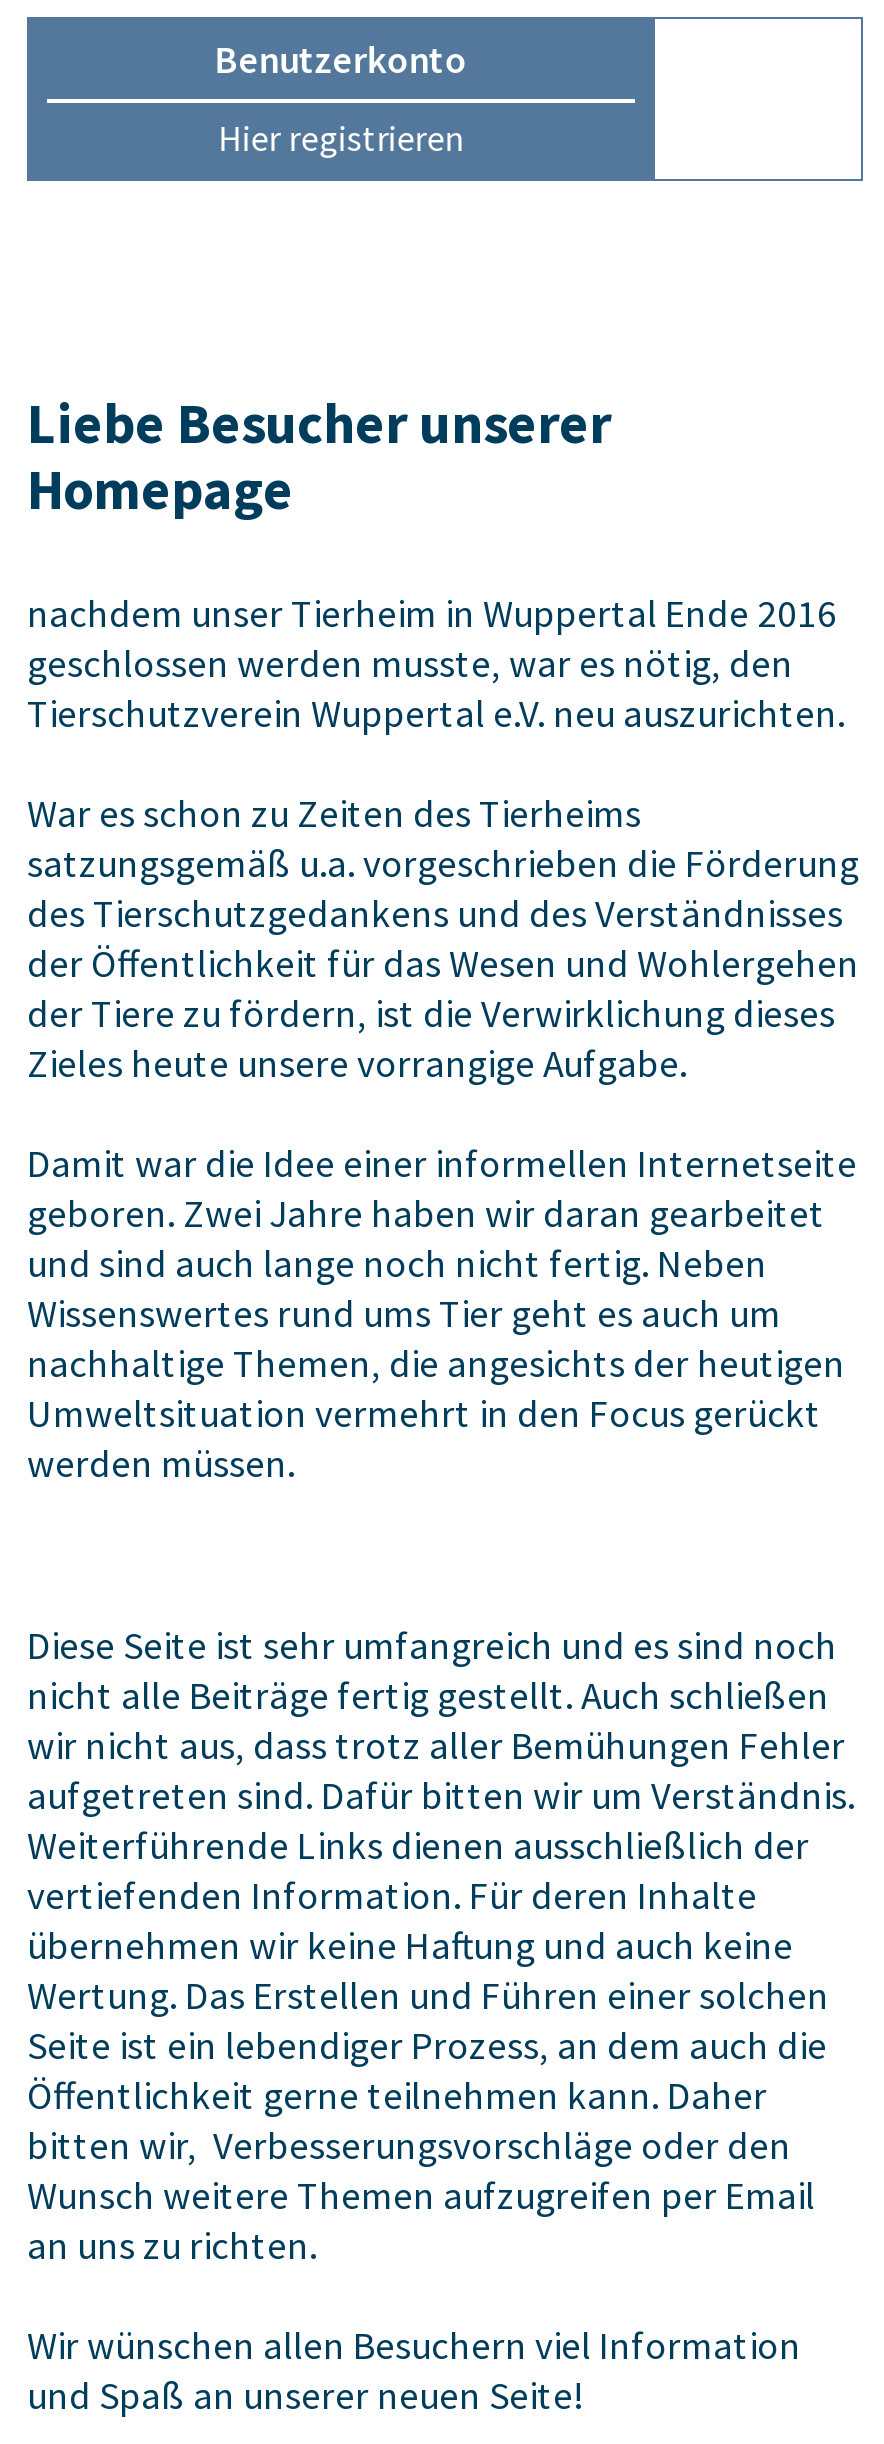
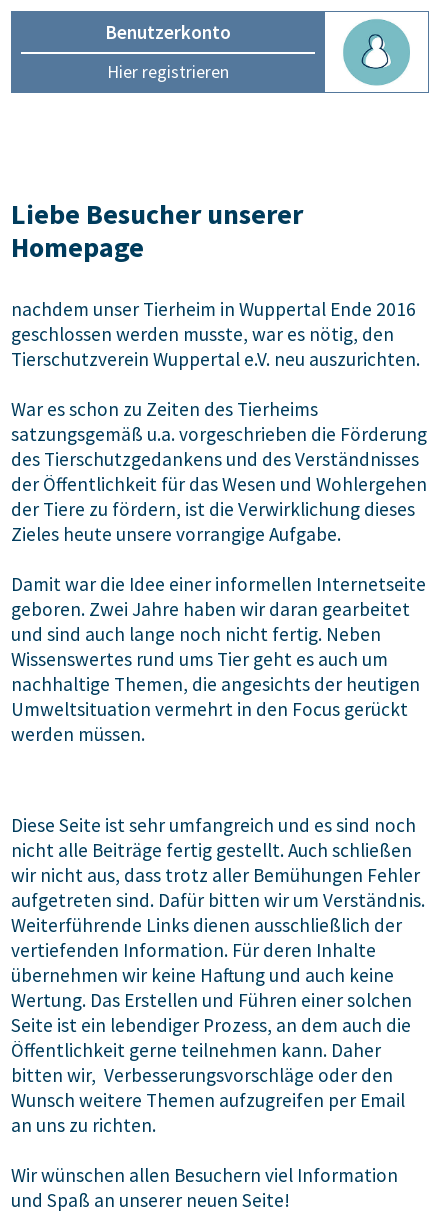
none -> [342,18,411,87] [image]

